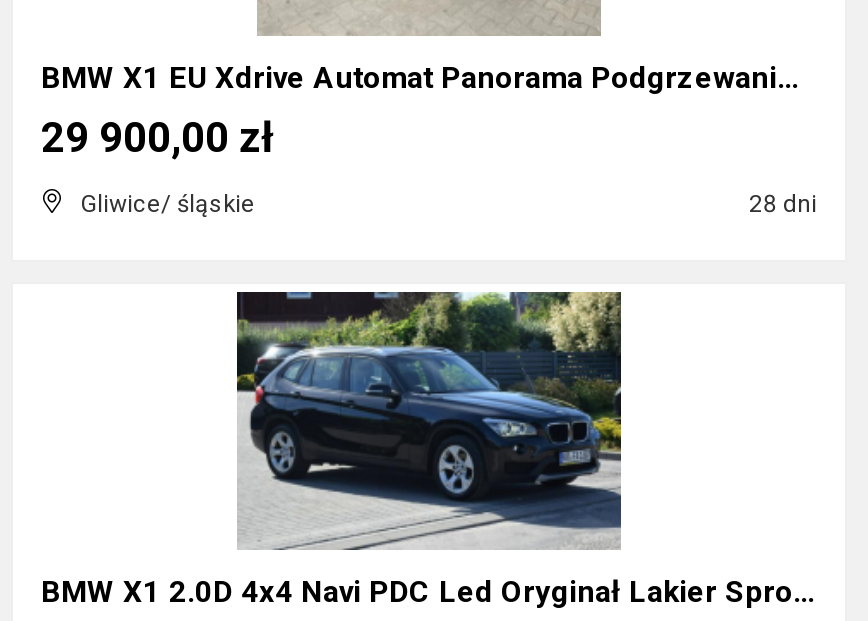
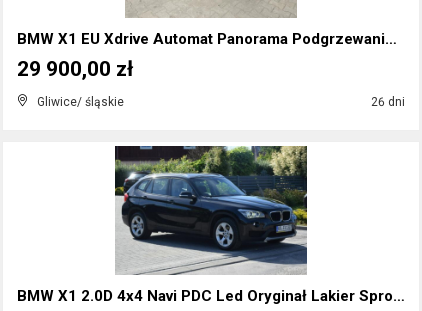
[743,190,817,218] 28 dni -> [368,95,405,109] 26 dni

